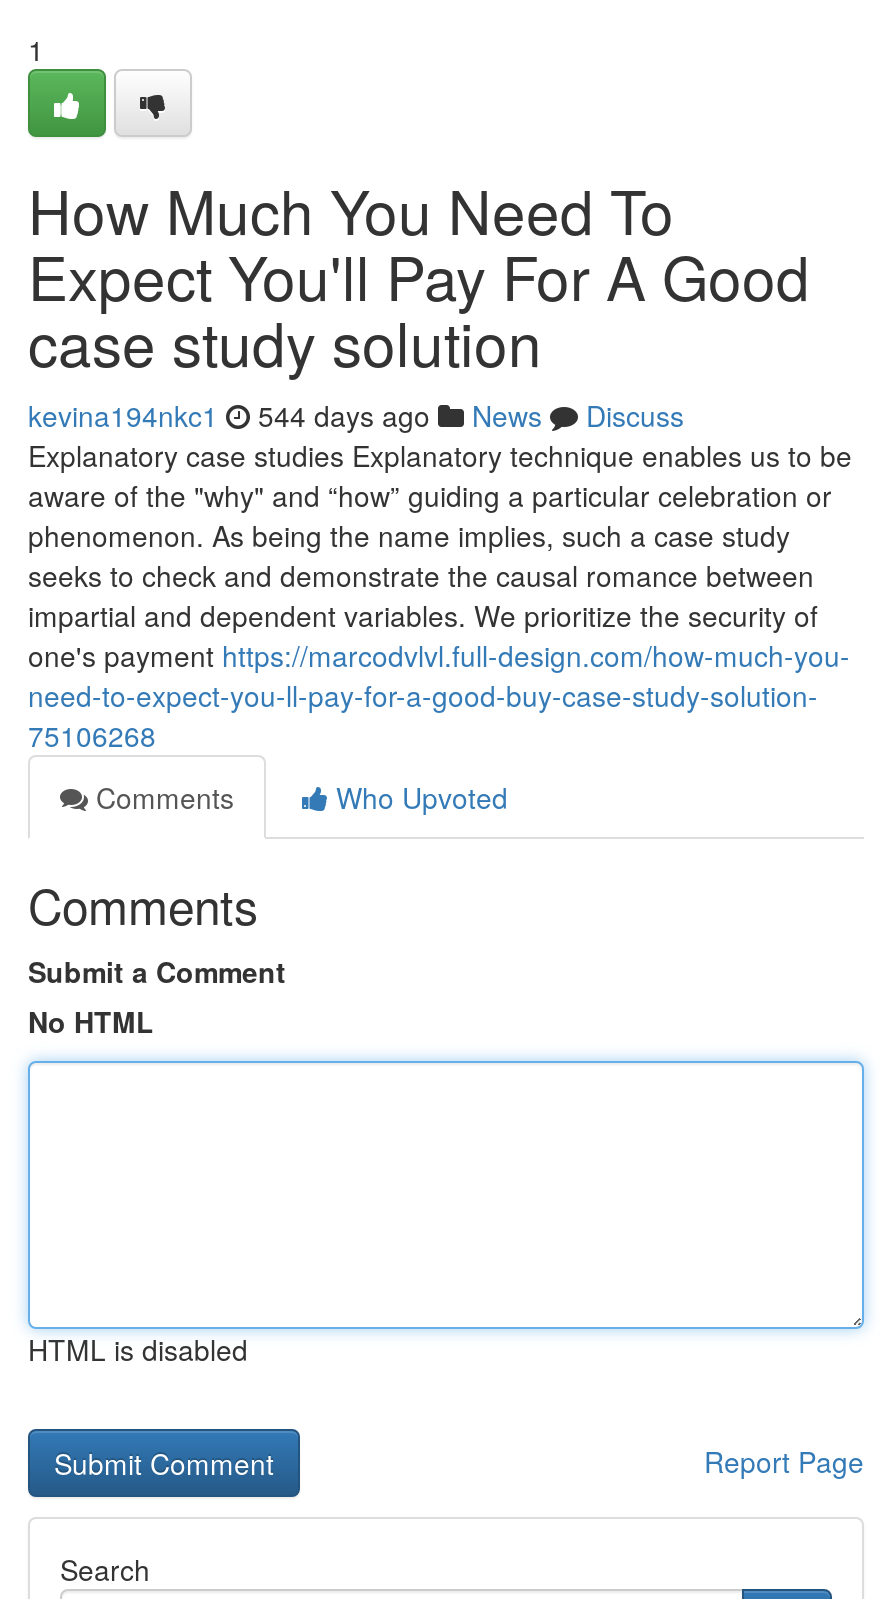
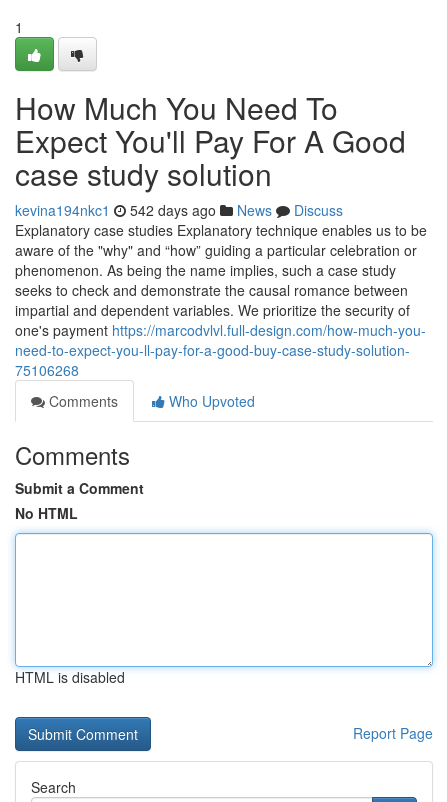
[28,395,684,435] kevina194nkc1 544 days ago News Discuss -> [15,200,343,220] kevina194nkc1 542 days ago News Discuss

